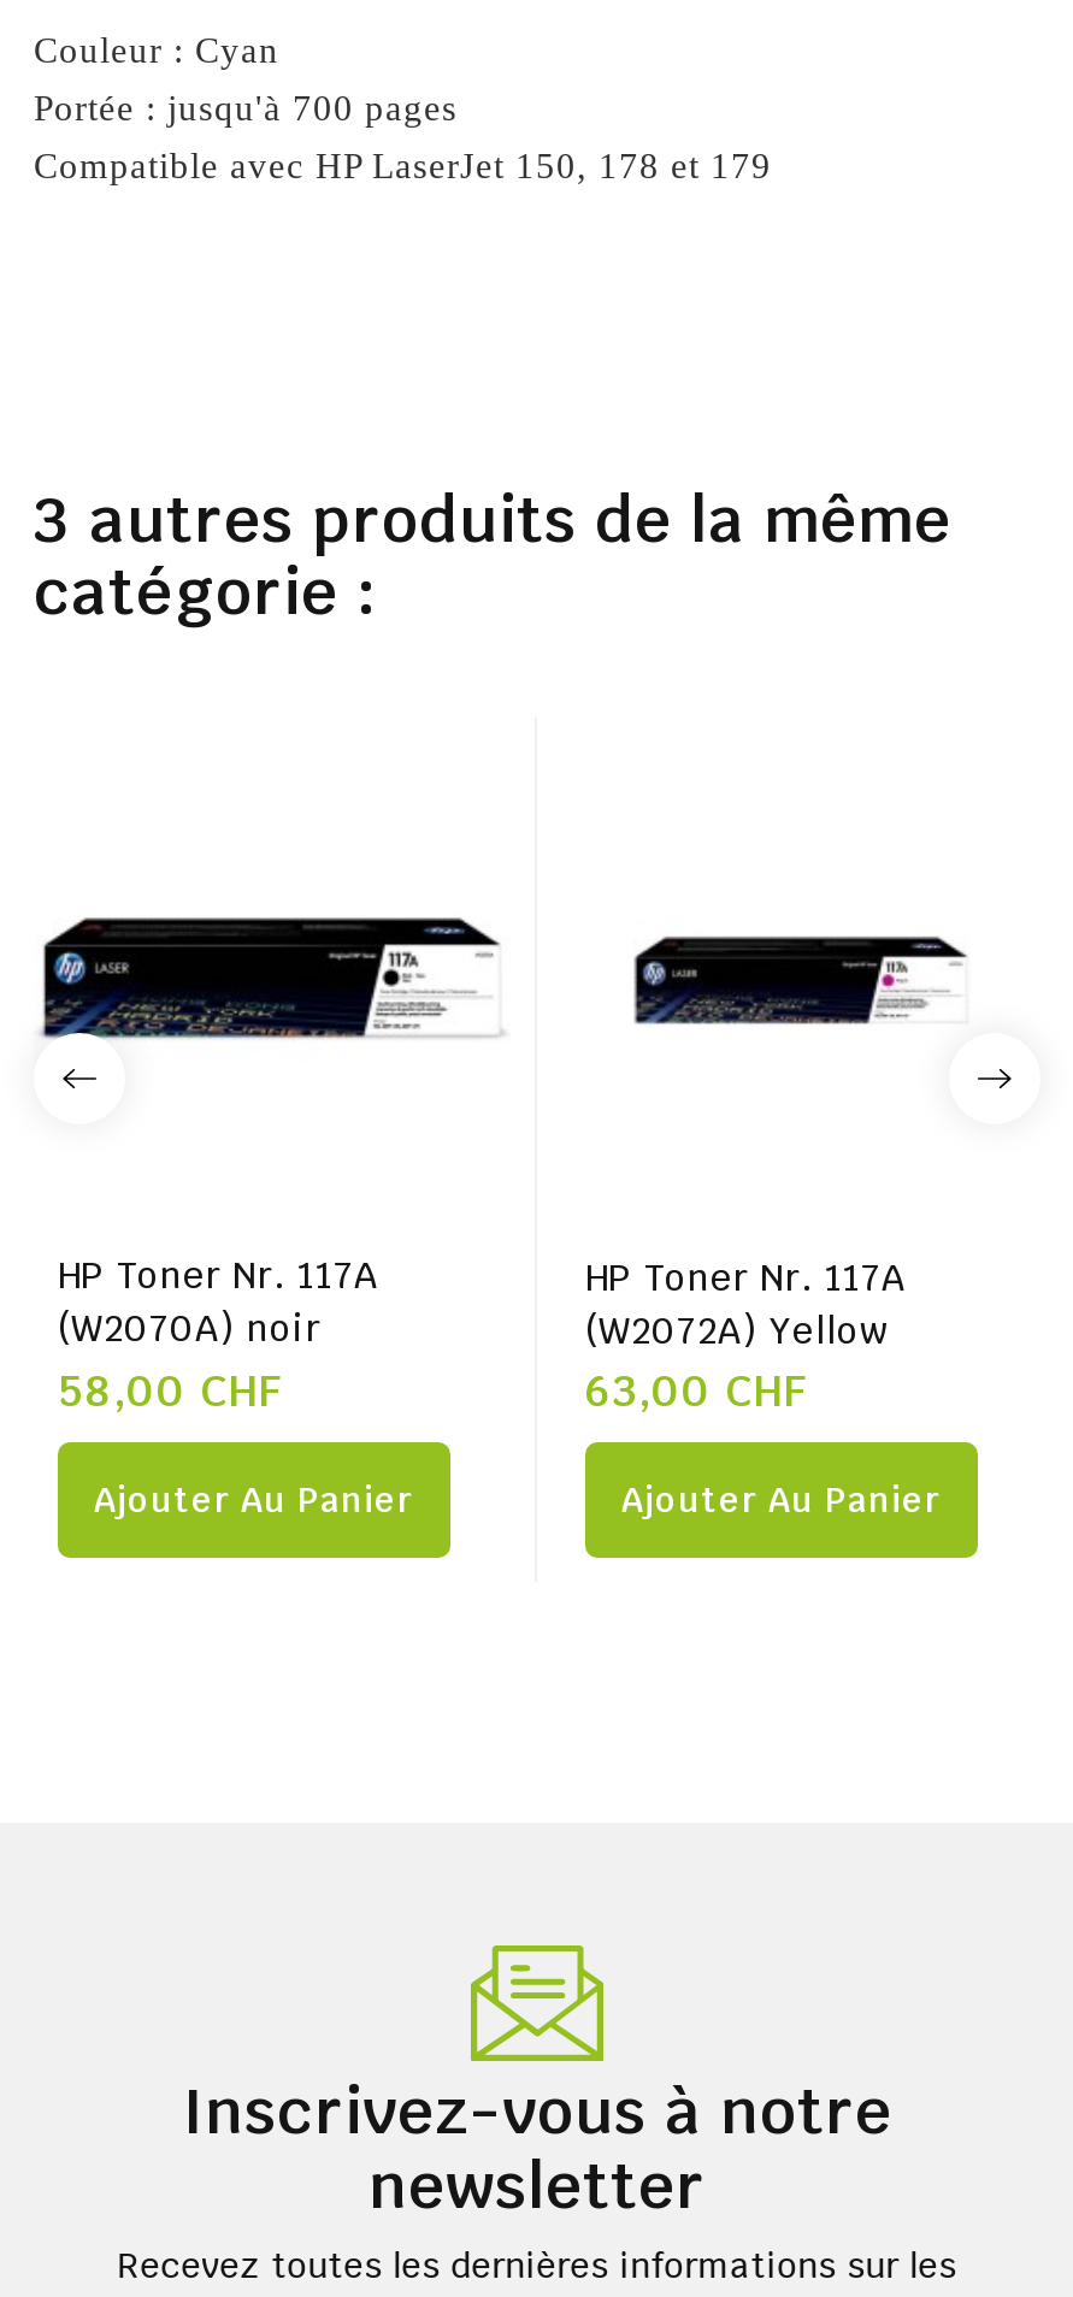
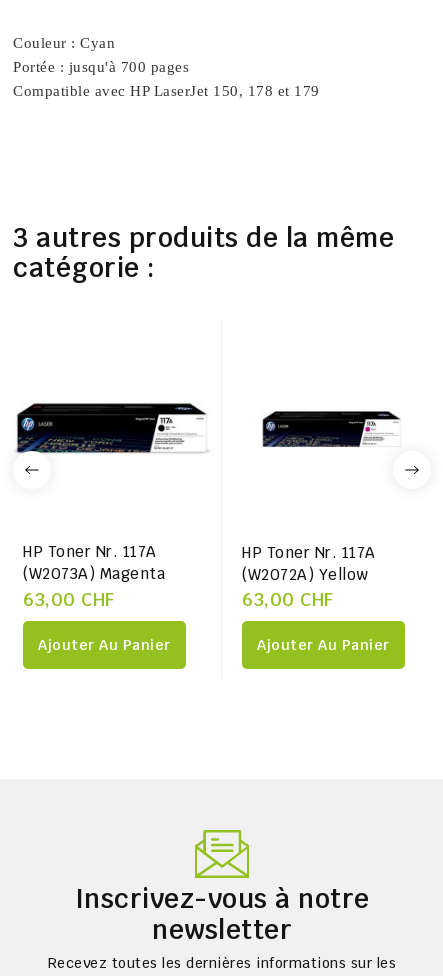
[58,1306,322,1418] (W2070A) noir | 58,00 CHF -> [23,564,165,611] (W2073A) Magenta | 63,00 CHF

